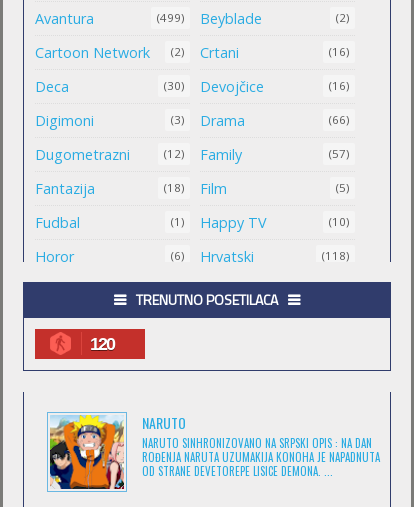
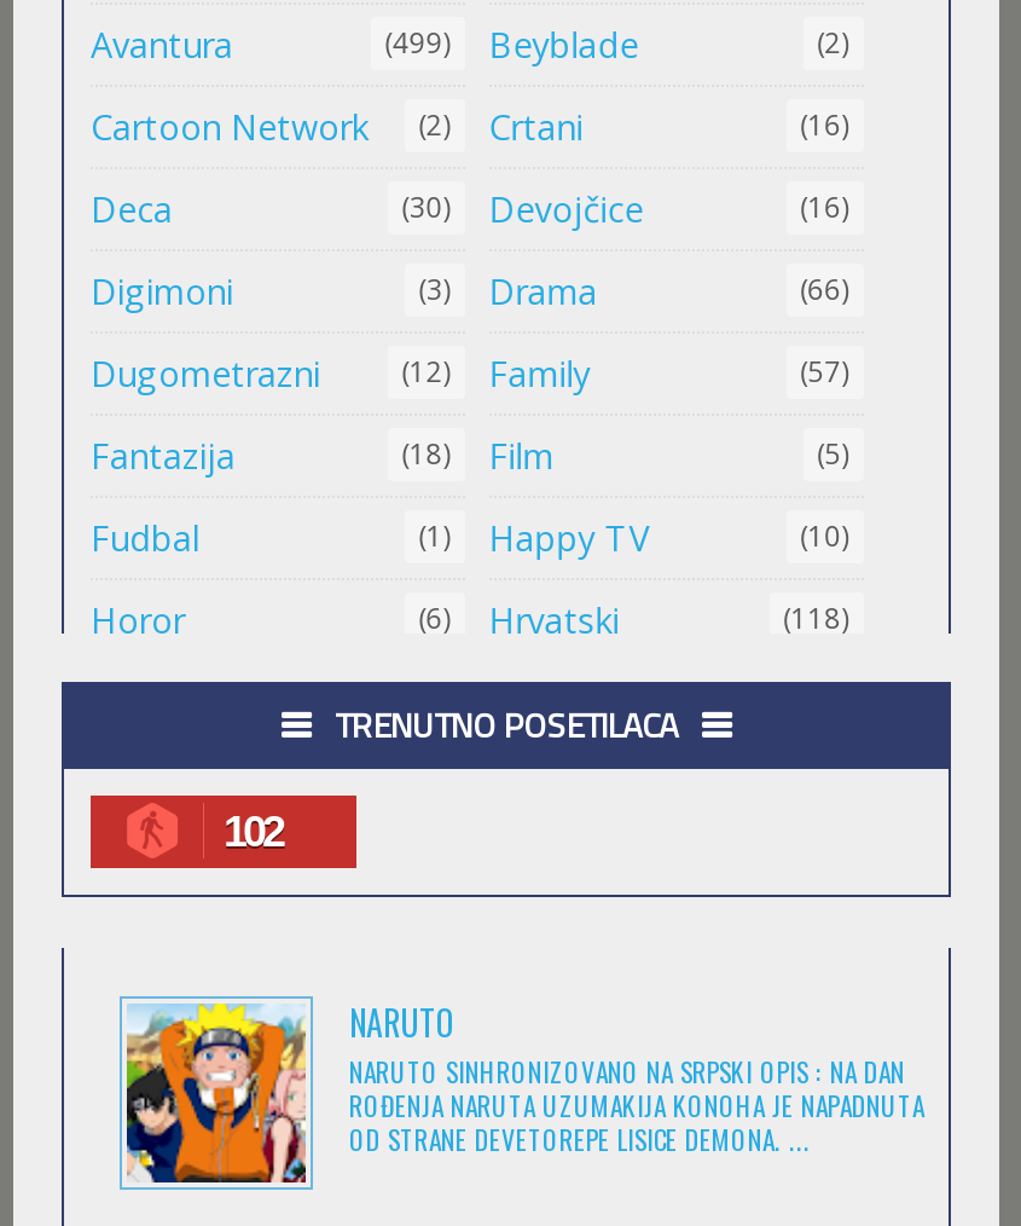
[90,334,114,354] 120 -> [224,808,282,856] 102

